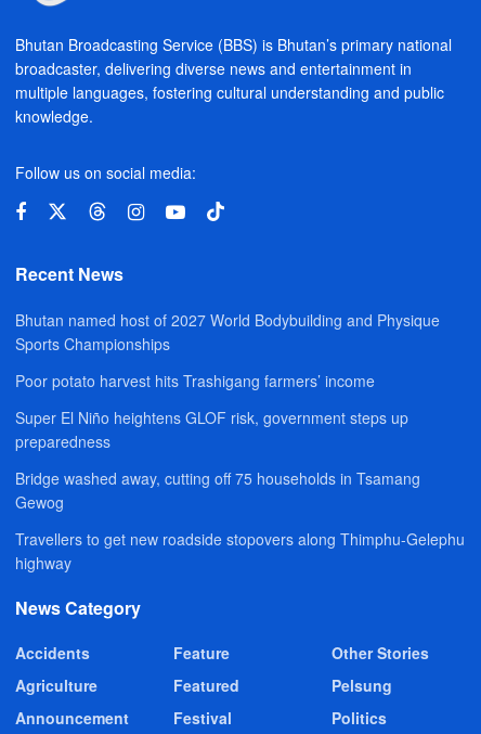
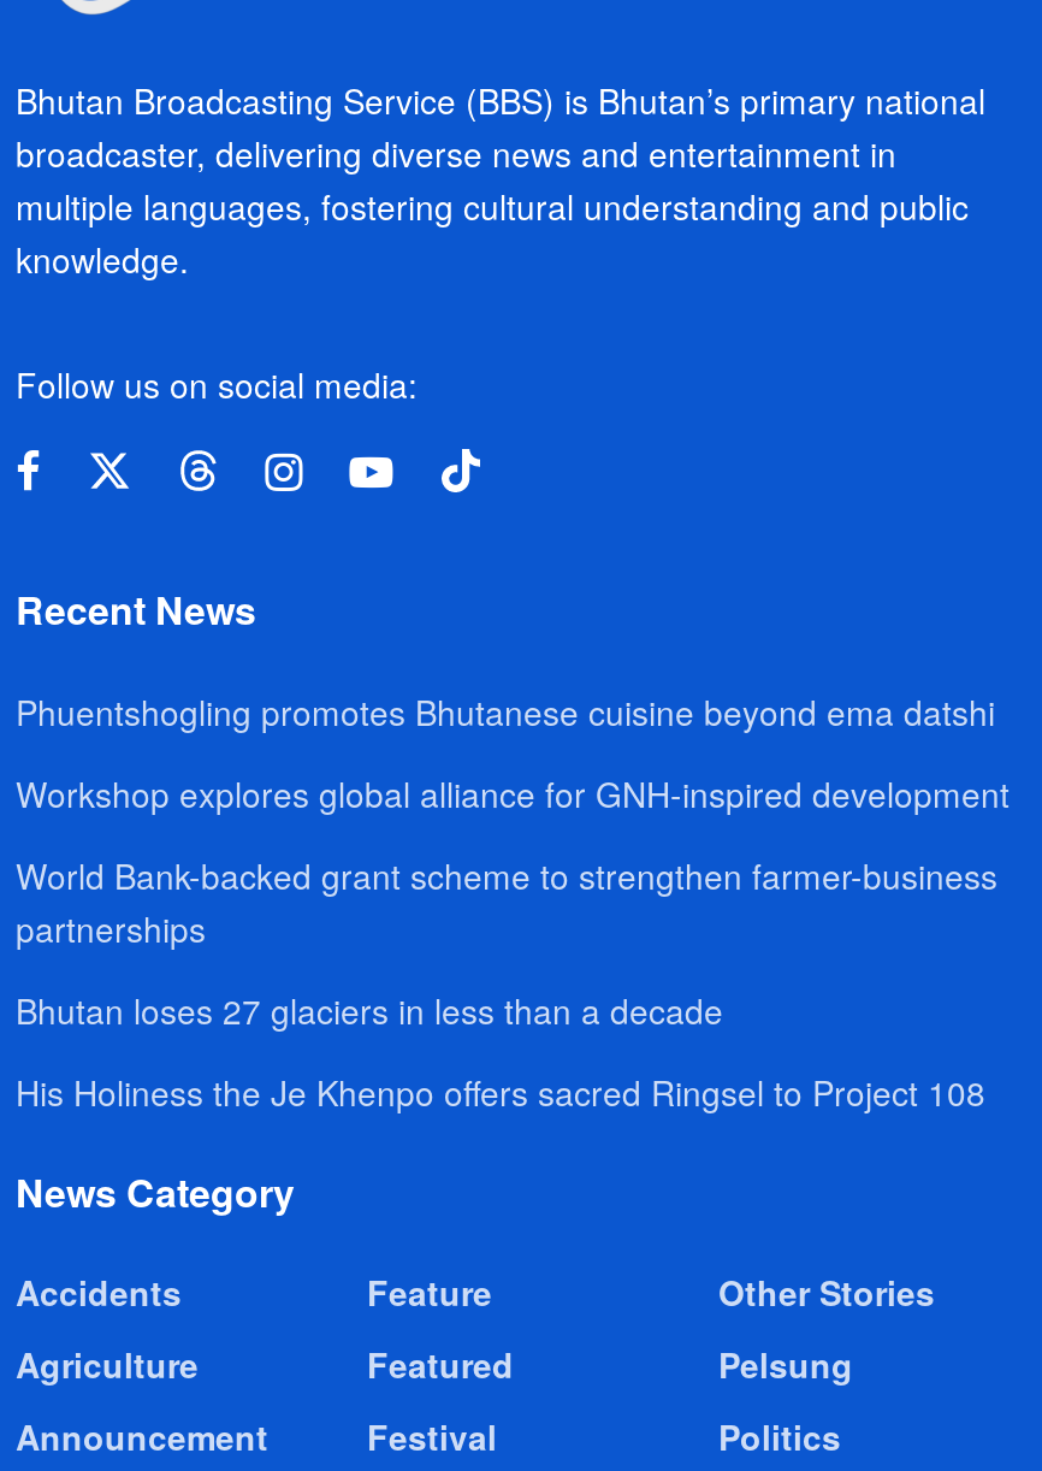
[15,309,440,355] Bhutan named host of 2027 World Bodybuilding and Physique | Sports Championships -> [16,687,995,735] Phuentshogling promotes Bhutanese cuisine beyond ema datshi
[15,370,375,392] Poor potato harvest hits Trashigang farmers’ income -> [16,769,1010,817] Workshop explores global alliance for GNH-inspired development
[15,407,408,452] Super El Niño heightens GLOF risk, government steps up | preparedness -> [16,851,997,952] World Bank-backed grant scheme to strengthen farmer-business | partnerships
[15,468,420,513] Bridge washed away, cutting off 75 households in Tsamang | Gewog -> [16,985,723,1034] Bhutan loses 27 glaciers in less than a decade
[15,528,465,574] Travellers to get new roadside stopovers along Thimphu-Gelephu | highway -> [16,1067,985,1115] His Holiness the Je Khenpo offers sacred Ringsel to Project 108

